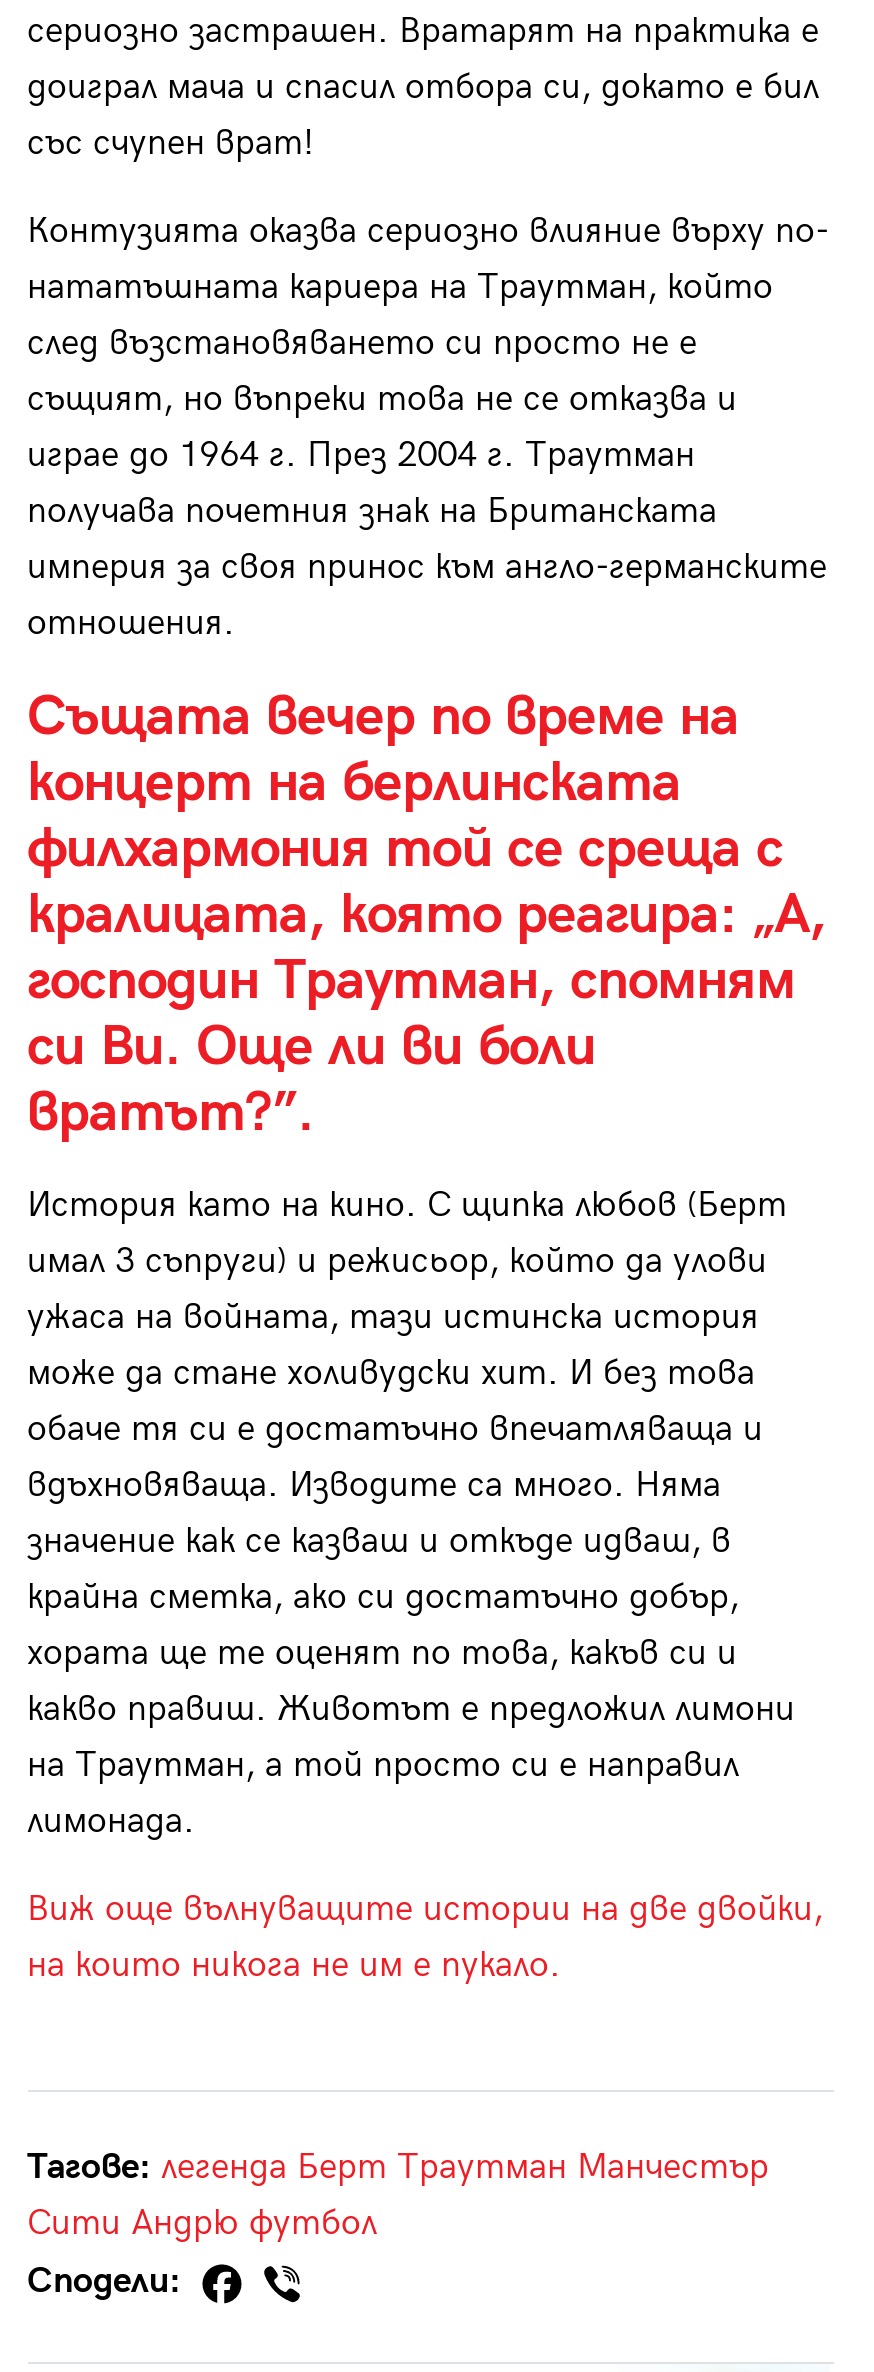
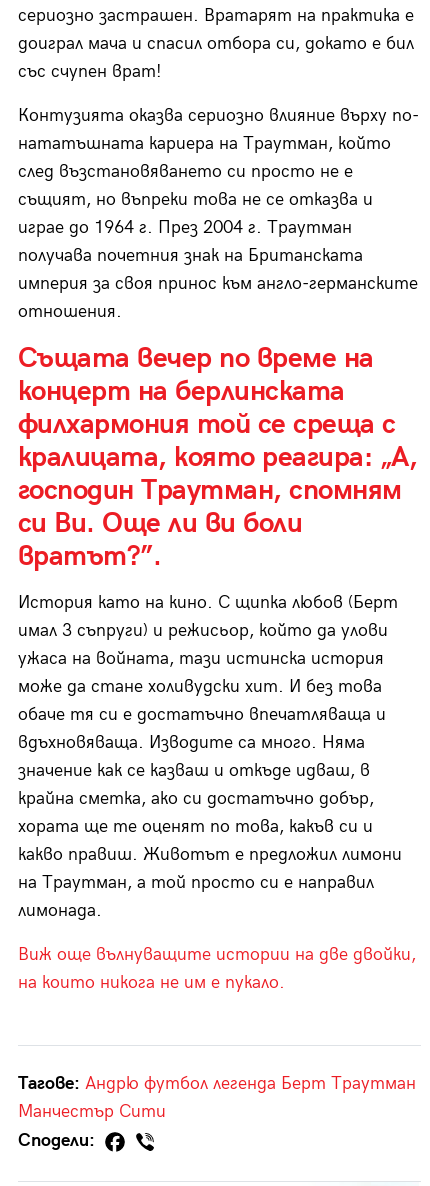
[27,2146,769,2244] Тагове: легенда Берт Траутман Манчестър | Сити Андрю футбол -> [17,1073,415,1122] Тагове: Андрю футбол легенда Берт Траутман | Манчестър Сити

